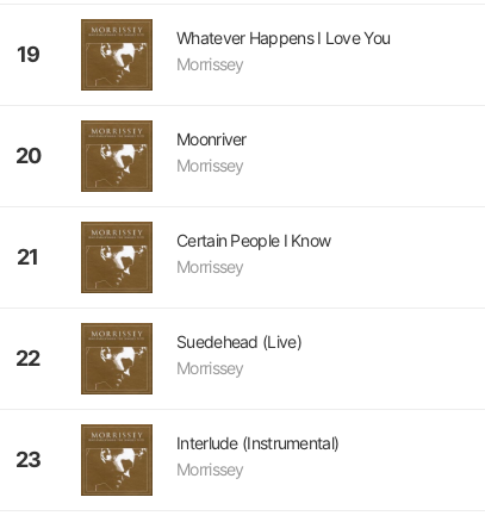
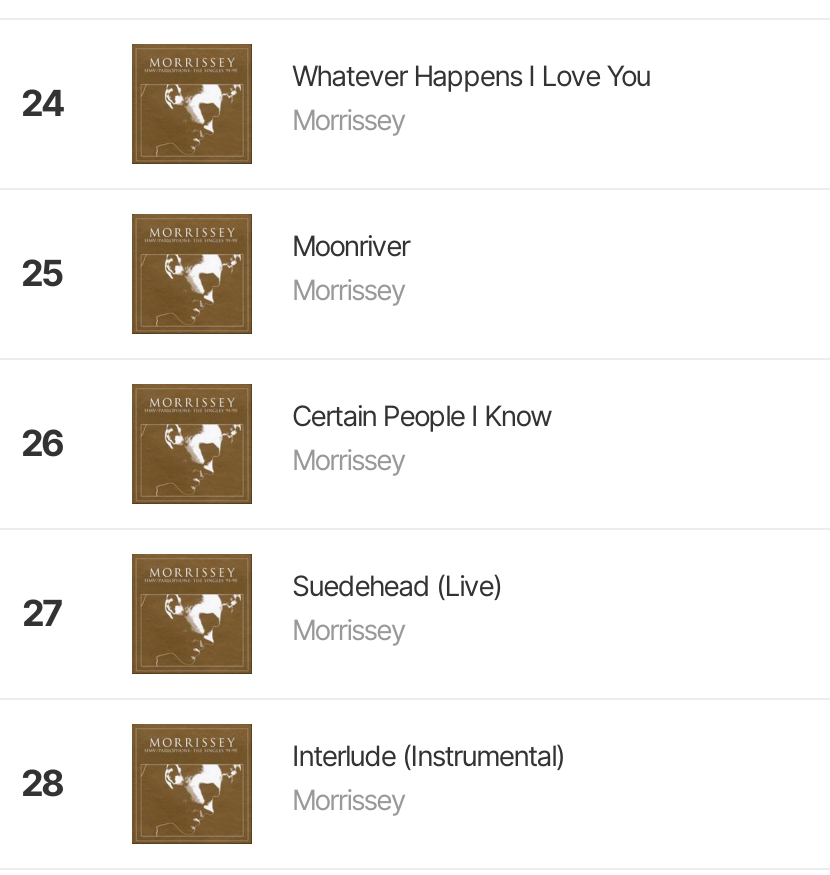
[16,42,39,67] 19 -> [21,82,63,124] 24
[15,143,40,168] 20 -> [21,252,63,294] 25
[17,244,38,269] 21 -> [21,422,63,464] 26
[15,346,39,371] 22 -> [22,592,62,634] 27
[15,447,40,472] 23 -> [21,762,63,804] 28

